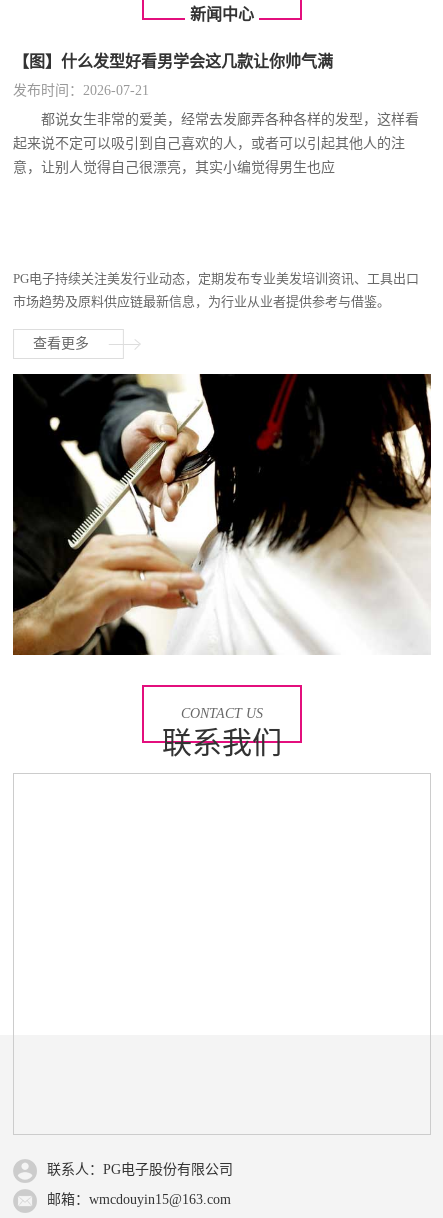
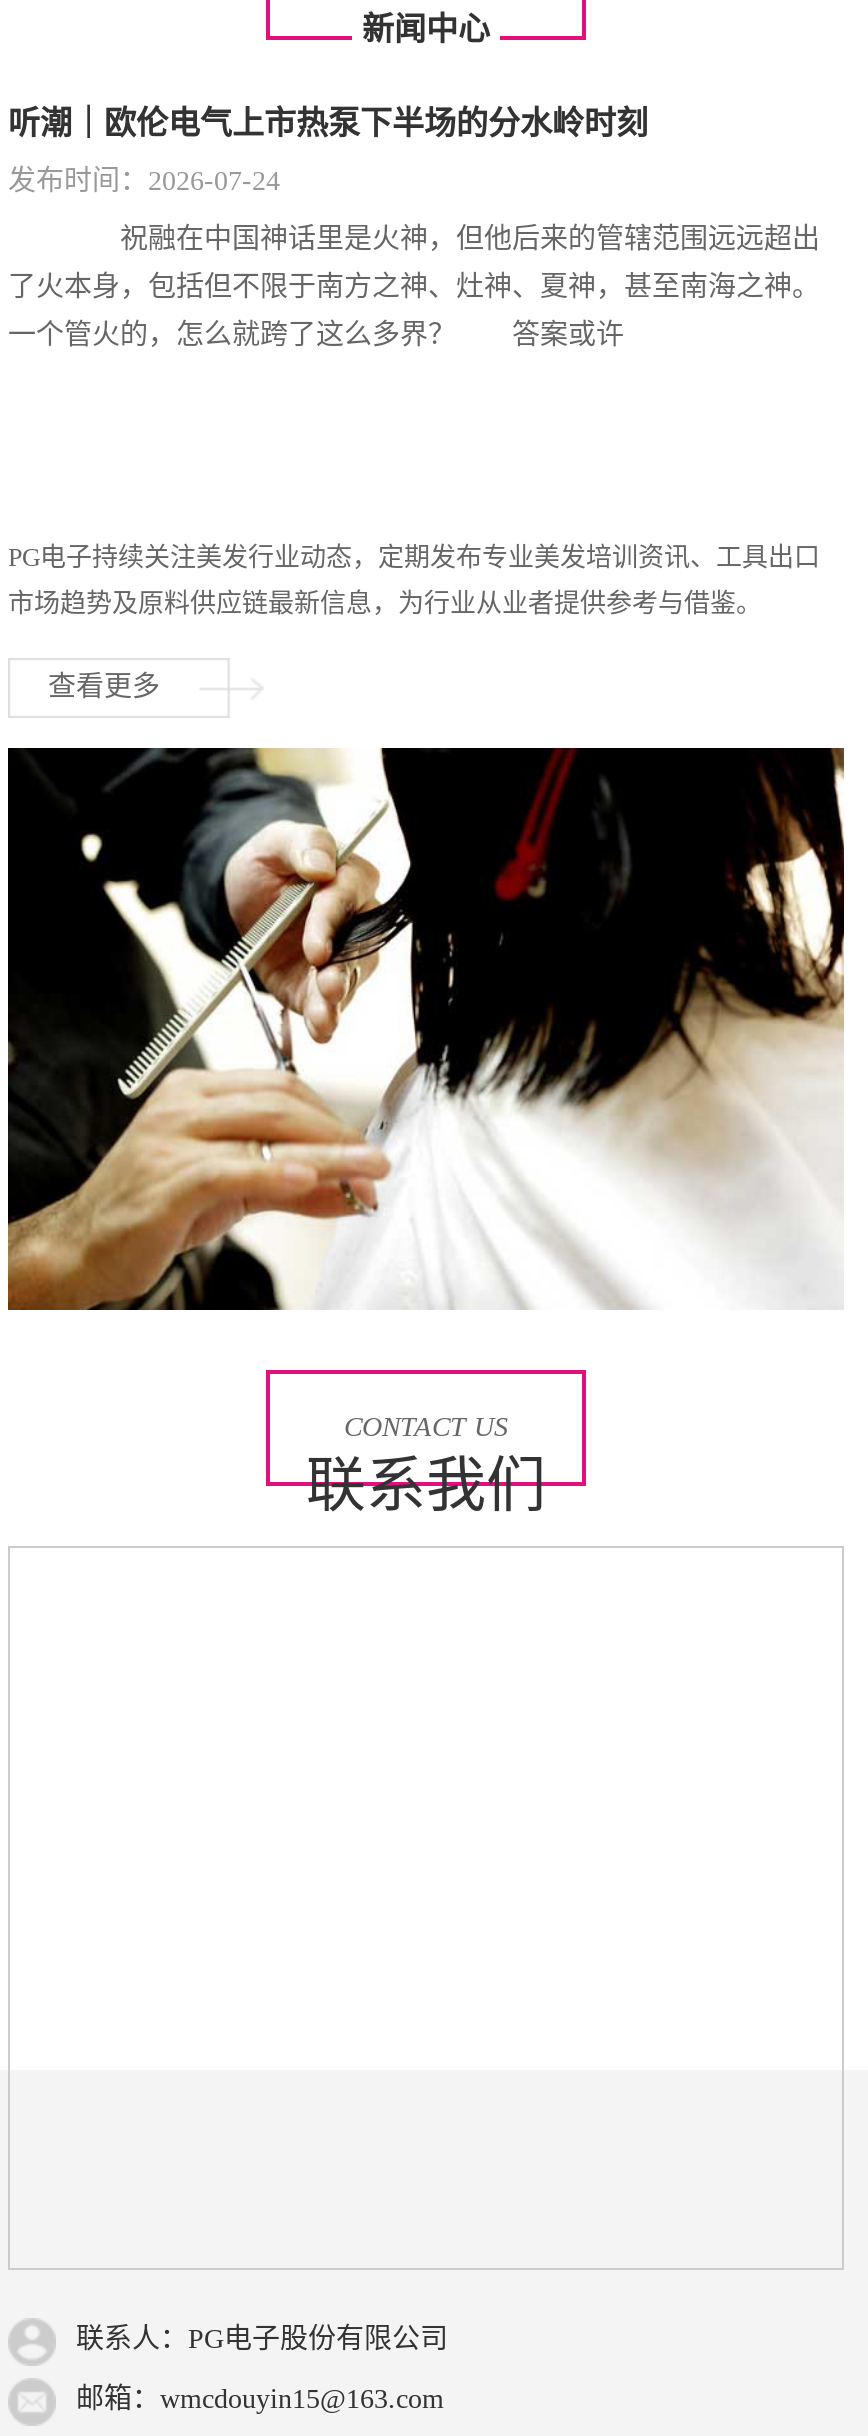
[13,53,333,70] 【图】什么发型好看男学会这几款让你帅气满 -> [8,105,648,139] 听潮｜欧伦电气上市热泵下半场的分水岭时刻
[13,83,149,98] 发布时间：2026-07-21 -> [8,165,280,195] 发布时间：2026-07-24
[13,112,419,127] 都说女生非常的爱美，经常去发廊弄各种各样的发型，这样看 -> [8,223,820,253] 祝融在中国神话里是火神，但他后来的管辖范围远远超出
[13,136,405,151] 起来说不定可以吸引到自己喜欢的人，或者可以引起其他人的注 -> [8,271,820,301] 了火本身，包括但不限于南方之神、灶神、夏神，甚至南海之神。
[13,160,335,175] 意，让别人觉得自己很漂亮，其实小编觉得男生也应 -> [8,319,624,349] 一个管火的，怎么就跨了这么多界？ 答案或许

